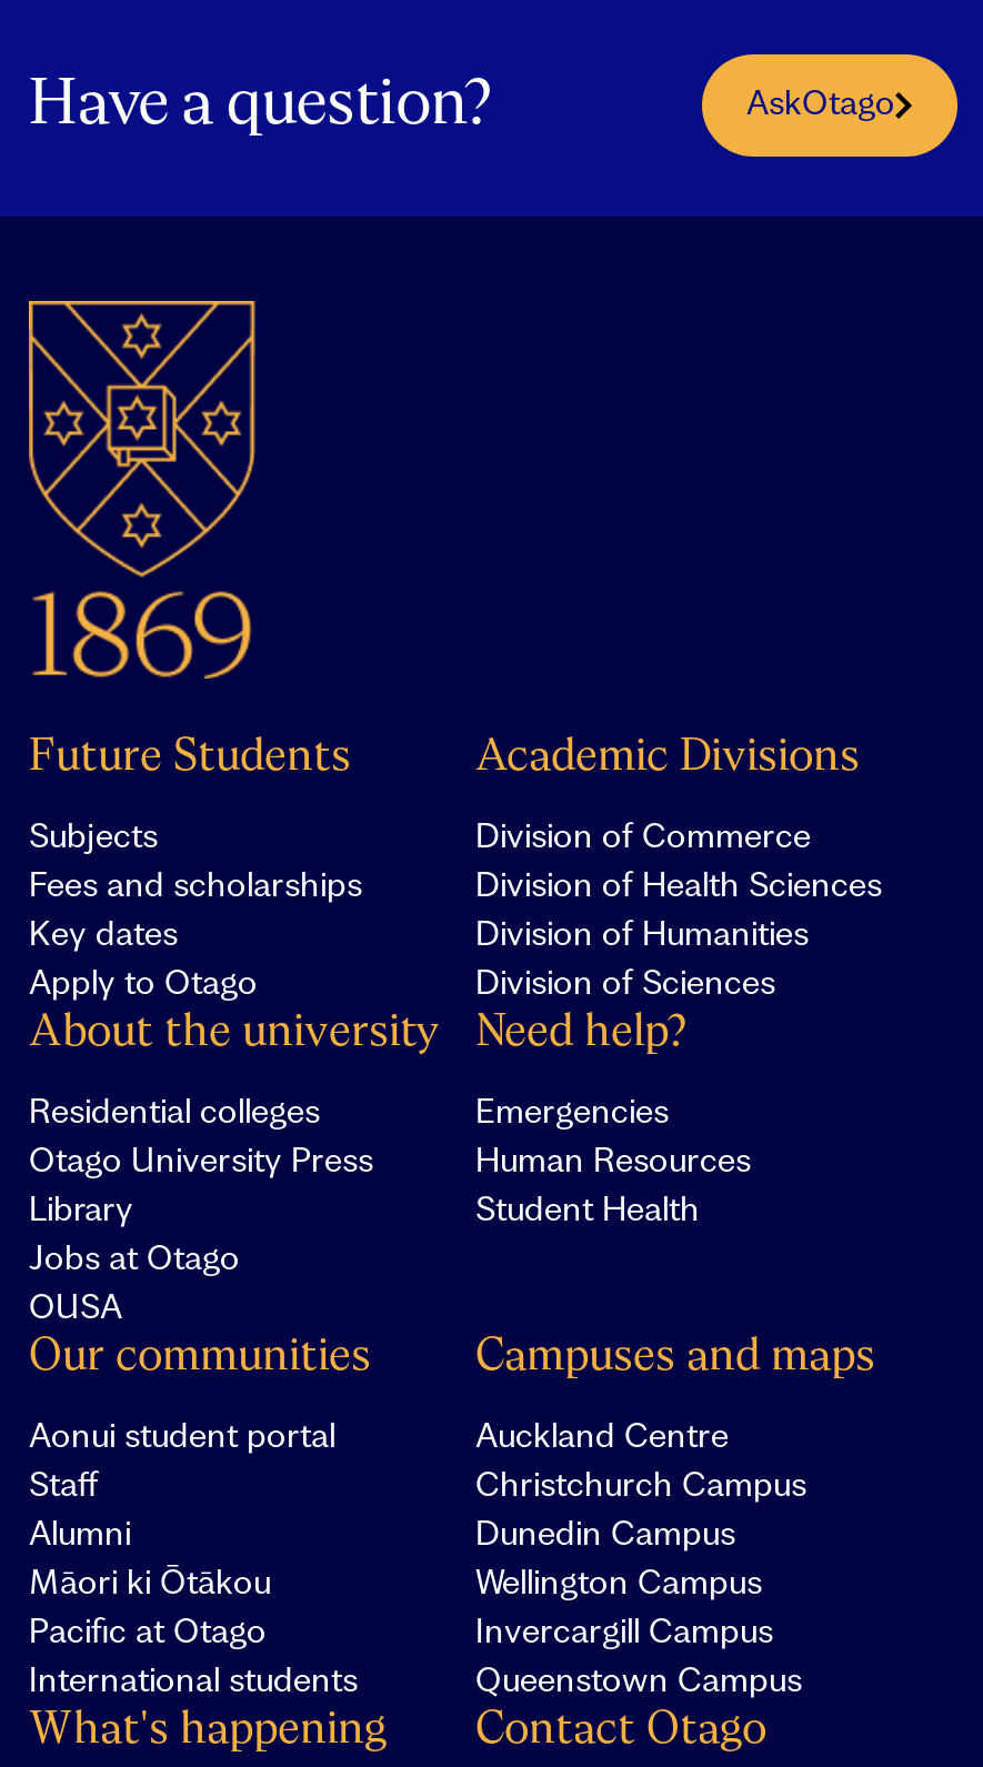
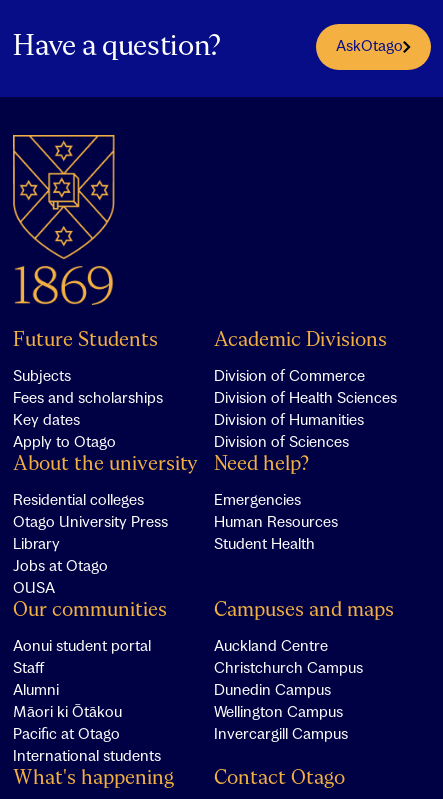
[475,1666,802,1701] Queenstown Campus -> none

